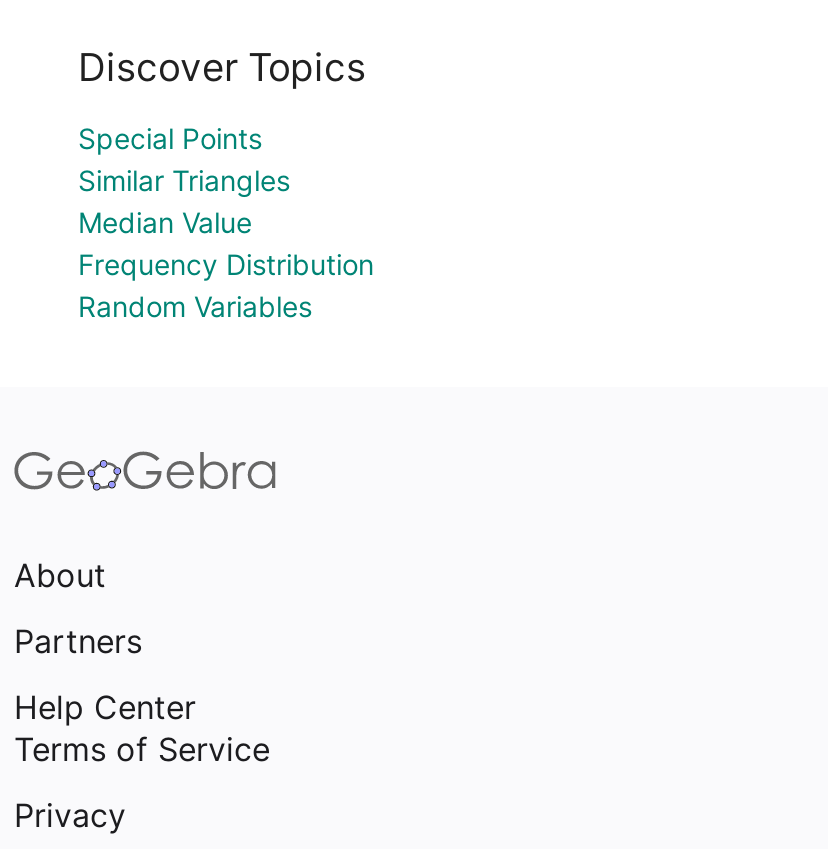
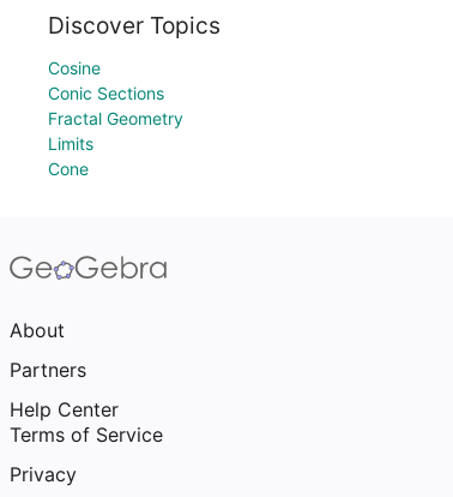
[78,121,374,323] Special Points | Similar Triangles | Median Value | Frequency Distribution | Random Variables -> [48,58,183,179] Cosine | Conic Sections | Fractal Geometry | Limits | Cone

